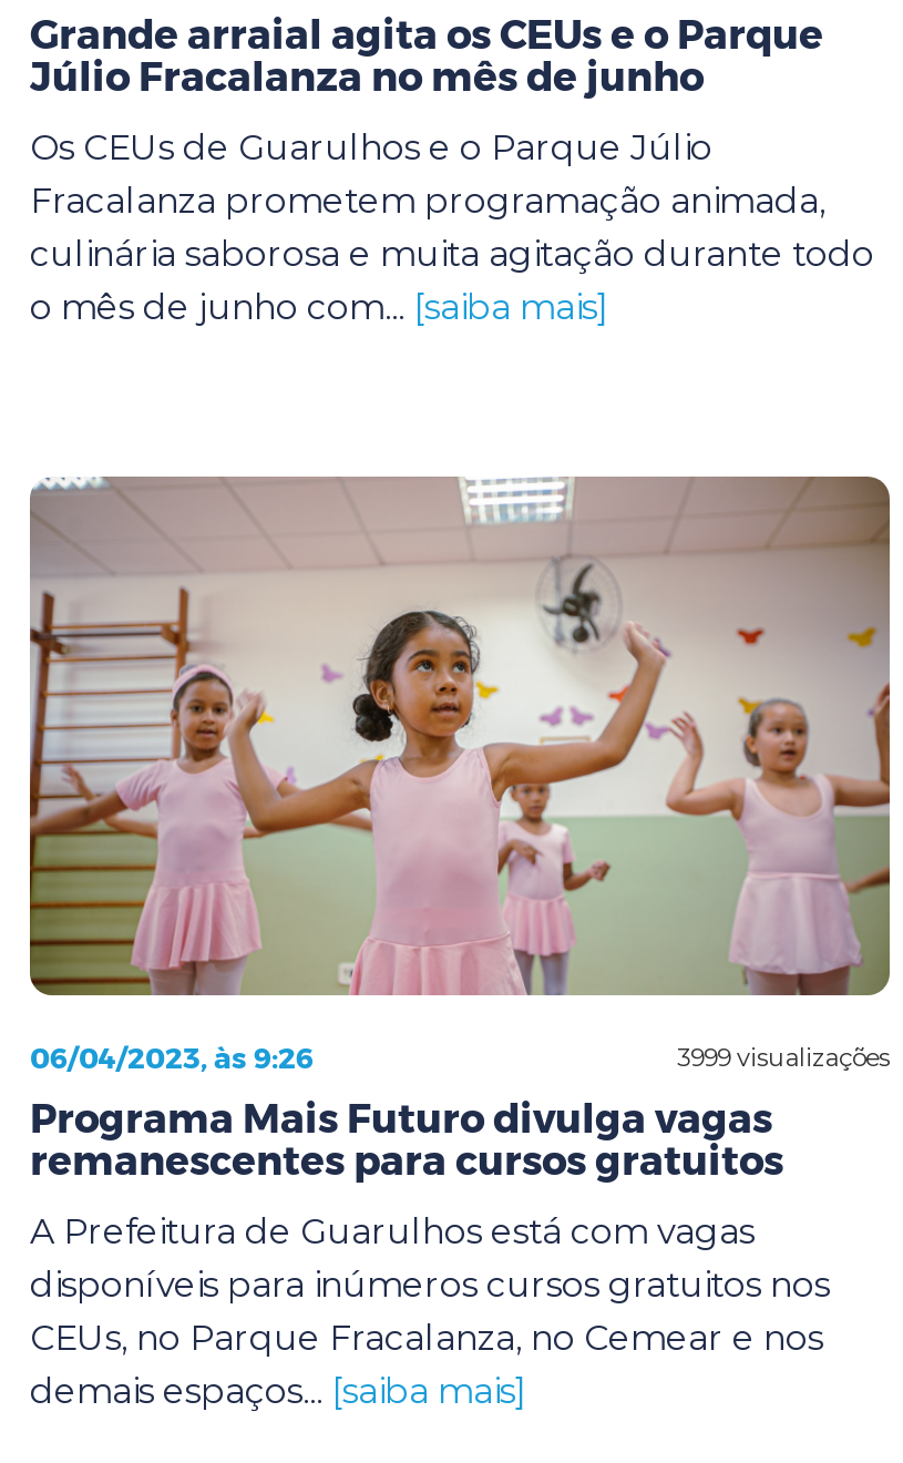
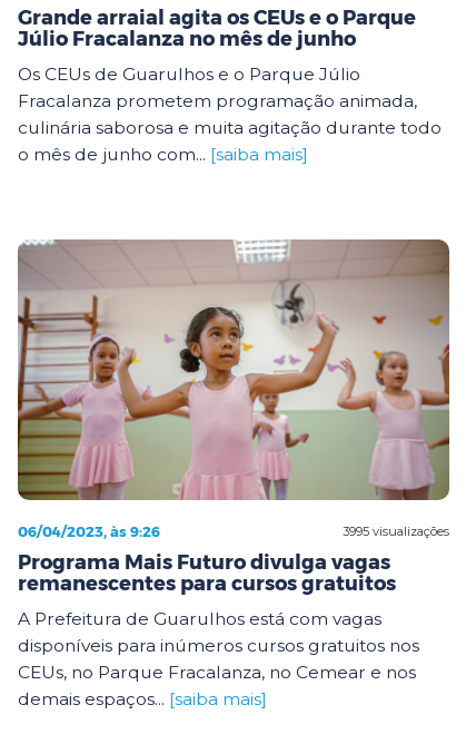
[677,1041,890,1072] 3999 visualizações -> [343,523,449,539] 3995 visualizações

